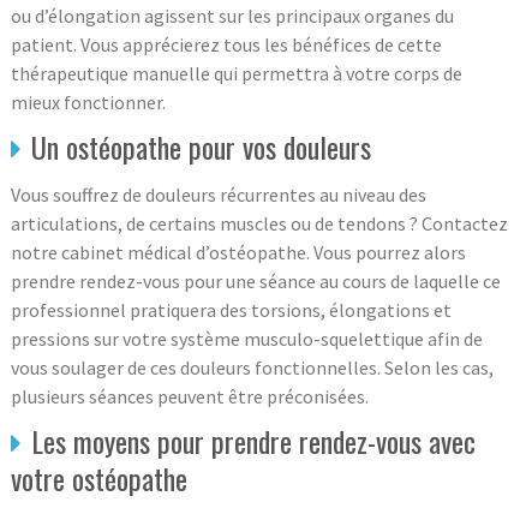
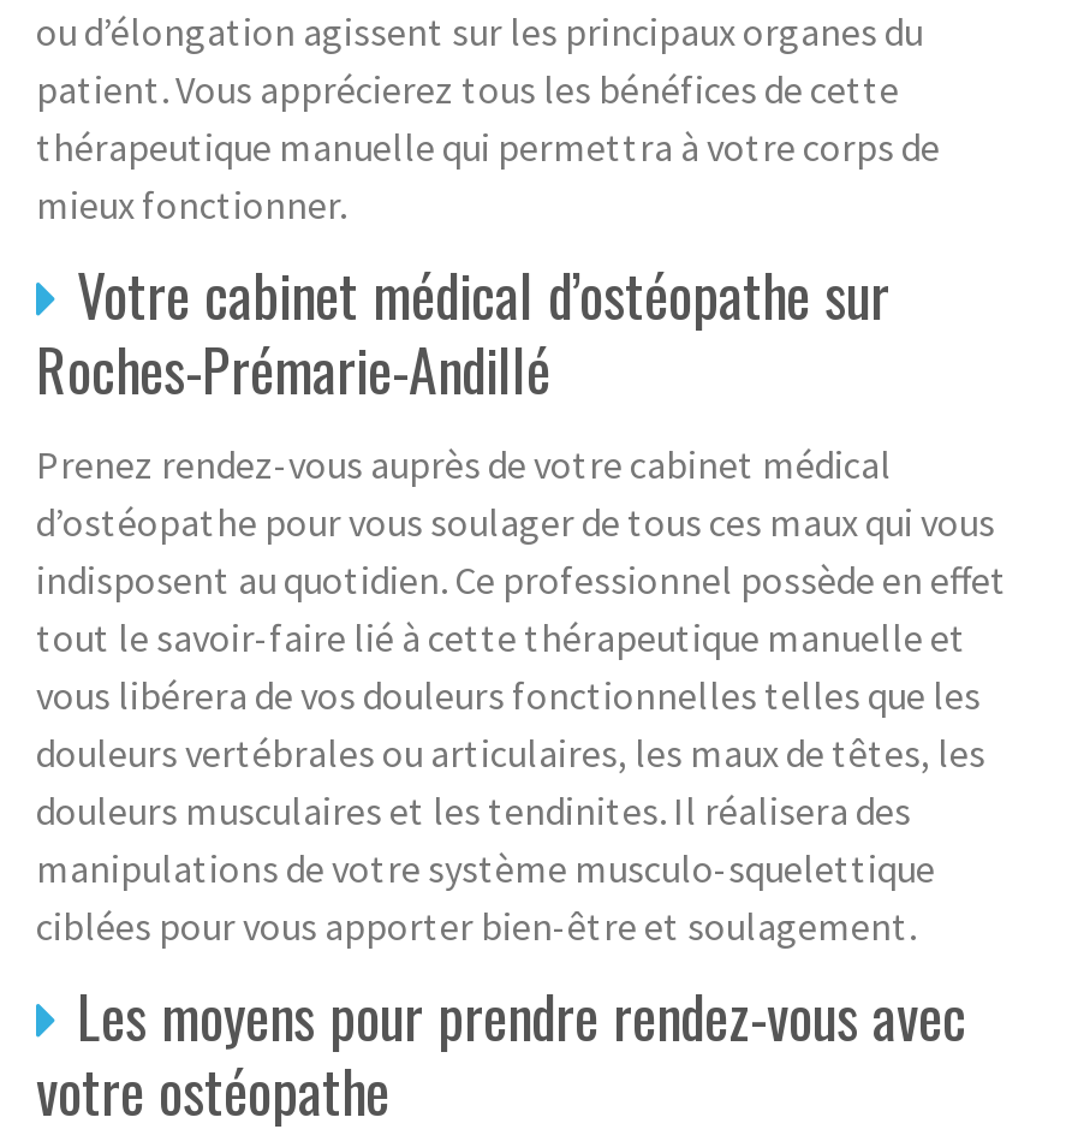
[11,125,508,408] Un ostéopathe pour vos douleurs | Vous souffrez de douleurs récurrentes au niveau des | articulations, de certains muscles ou de tendons ? Contactez | notre cabinet médical d’ostéopathe. Vous pourrez alors | prendre rendez-vous pour une séance au cours de laquelle ce | professionnel pratiquera des torsions, élongations et | pressions sur votre système musculo-squelettique afin de | vous soulager de ces douleurs fonctionnelles. Selon les cas, | plusieurs séances peuvent être préconisées. -> [36,249,1007,949] Votre cabinet médical d’ostéopathe sur | Roches-Prémarie-Andillé | Prenez rendez-vous auprès de votre cabinet médical | d’ostéopathe pour vous soulager de tous ces maux qui vous | indisposent au quotidien. Ce professionnel possède en effet | tout le savoir-faire lié à cette thérapeutique manuelle et | vous libérera de vos douleurs fonctionnelles telles que les | douleurs vertébrales ou articulaires, les maux de têtes, les | douleurs musculaires et les tendinites. Il réalisera des | manipulations de votre système musculo-squelettique | ciblées pour vous apporter bien-être et soulagement.

